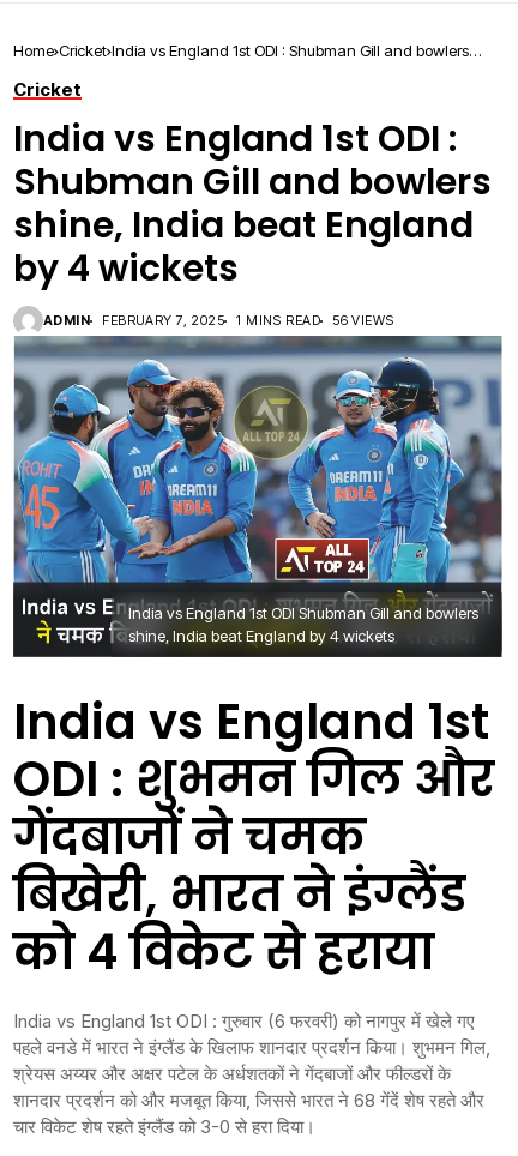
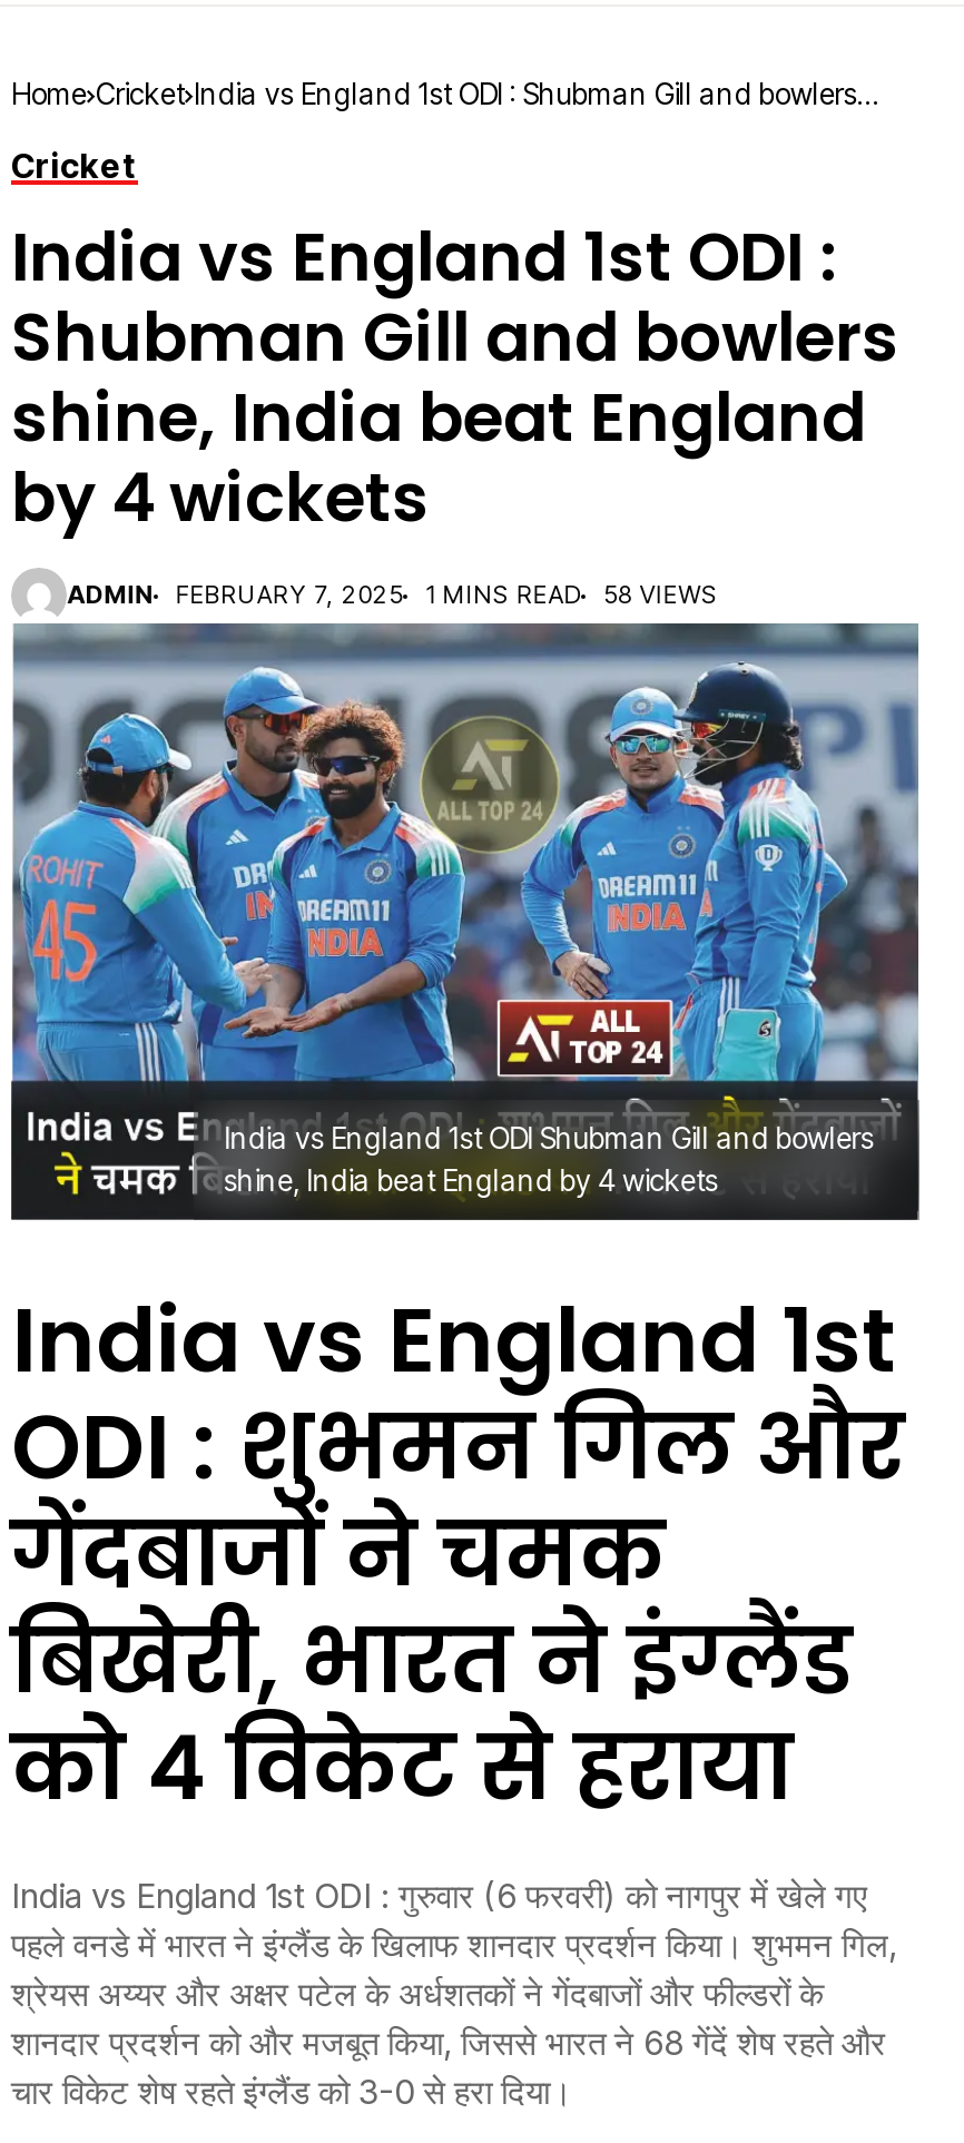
[43,312,394,329] ADMIN FEBRUARY 7, 2025 1 MINS READ 56 VIEWS -> [67,579,718,610] ADMIN FEBRUARY 7, 2025 1 MINS READ 58 VIEWS

